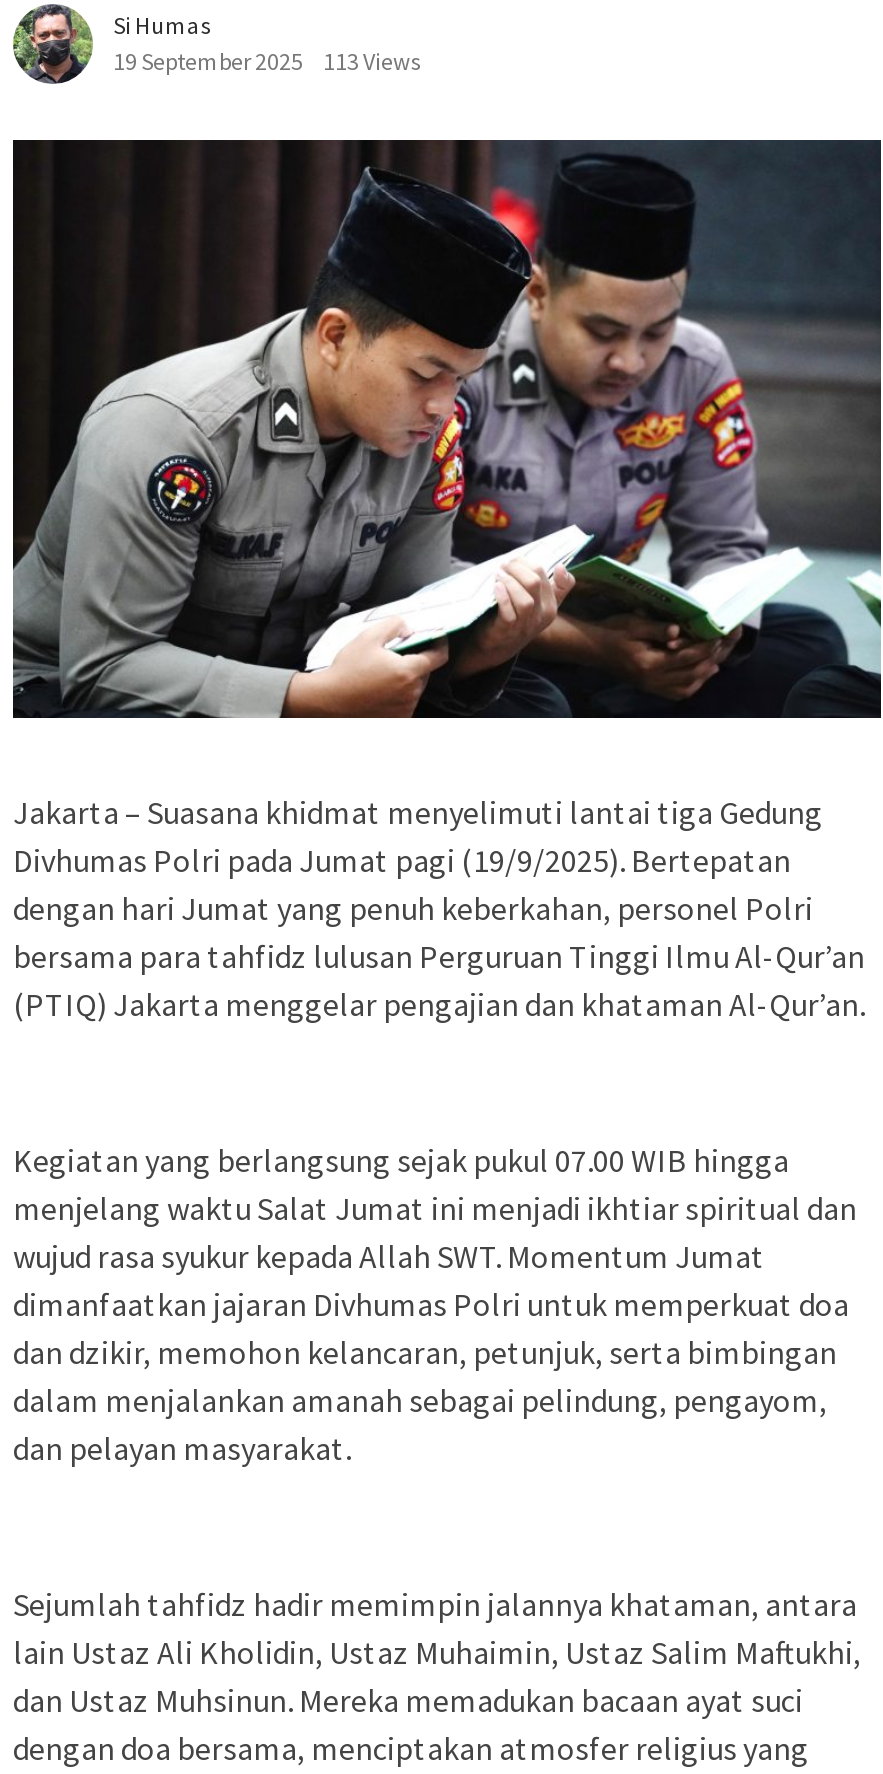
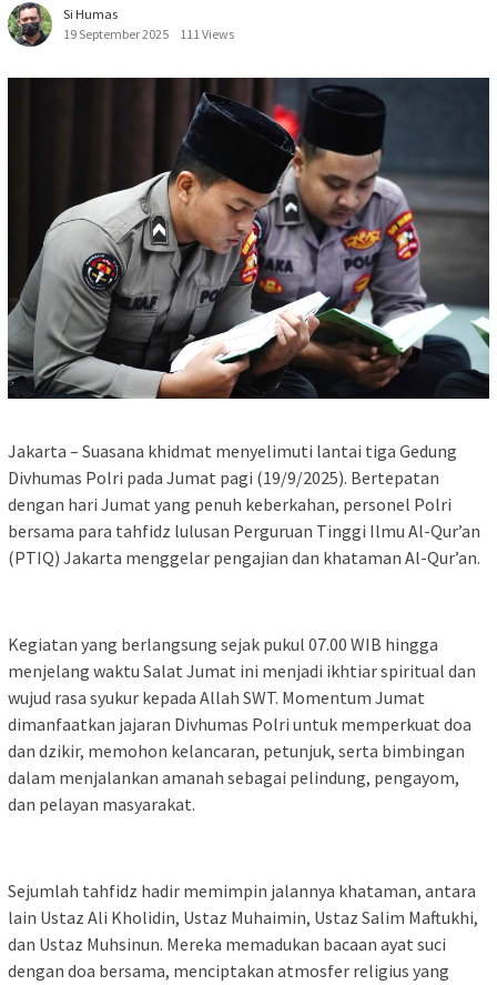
[113,45,421,75] 19 September 2025 113 Views -> [63,25,234,42] 19 September 2025 111 Views

